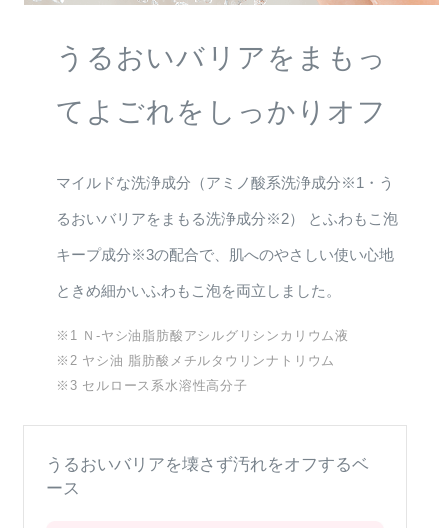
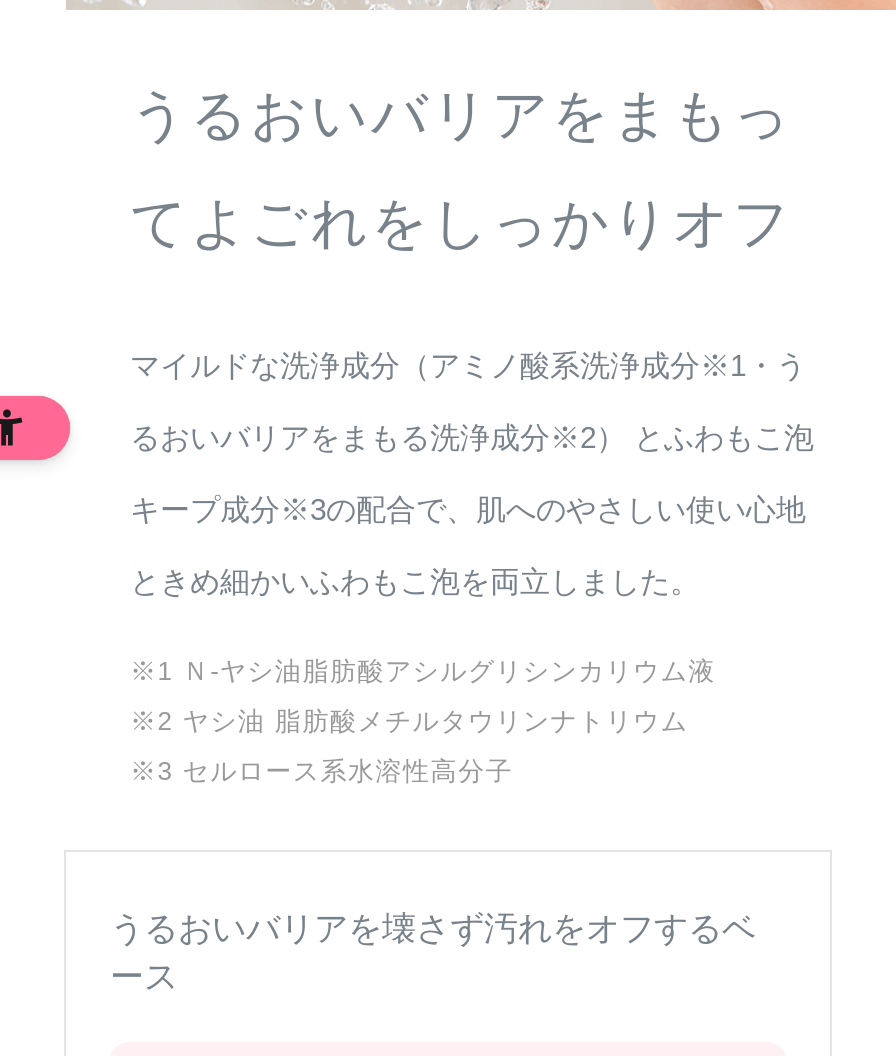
none -> [6,392,74,468] [image]

